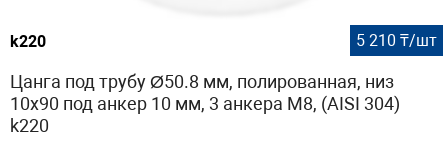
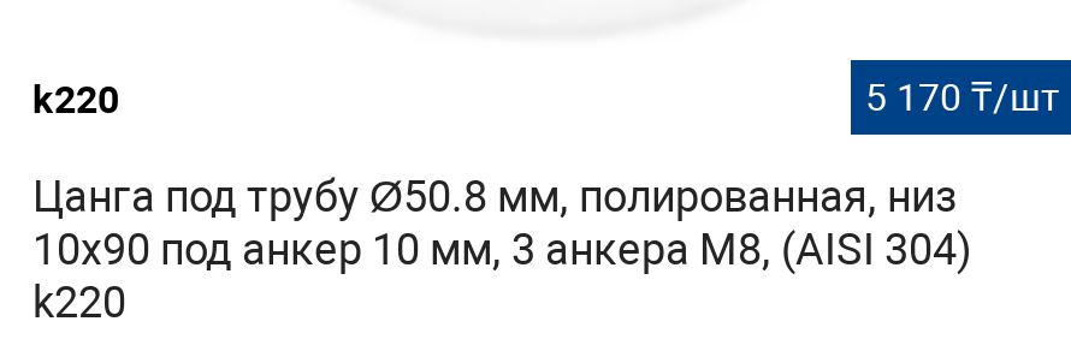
[356,30,437,49] 5 210 ₸/шт -> [865,73,1060,119] 5 170 ₸/шт

